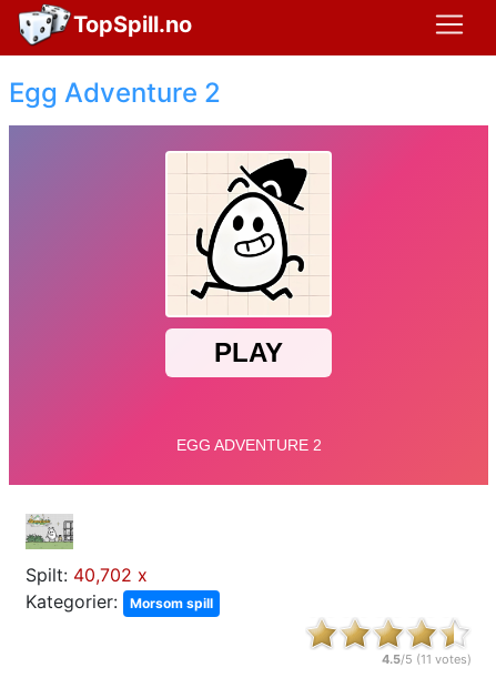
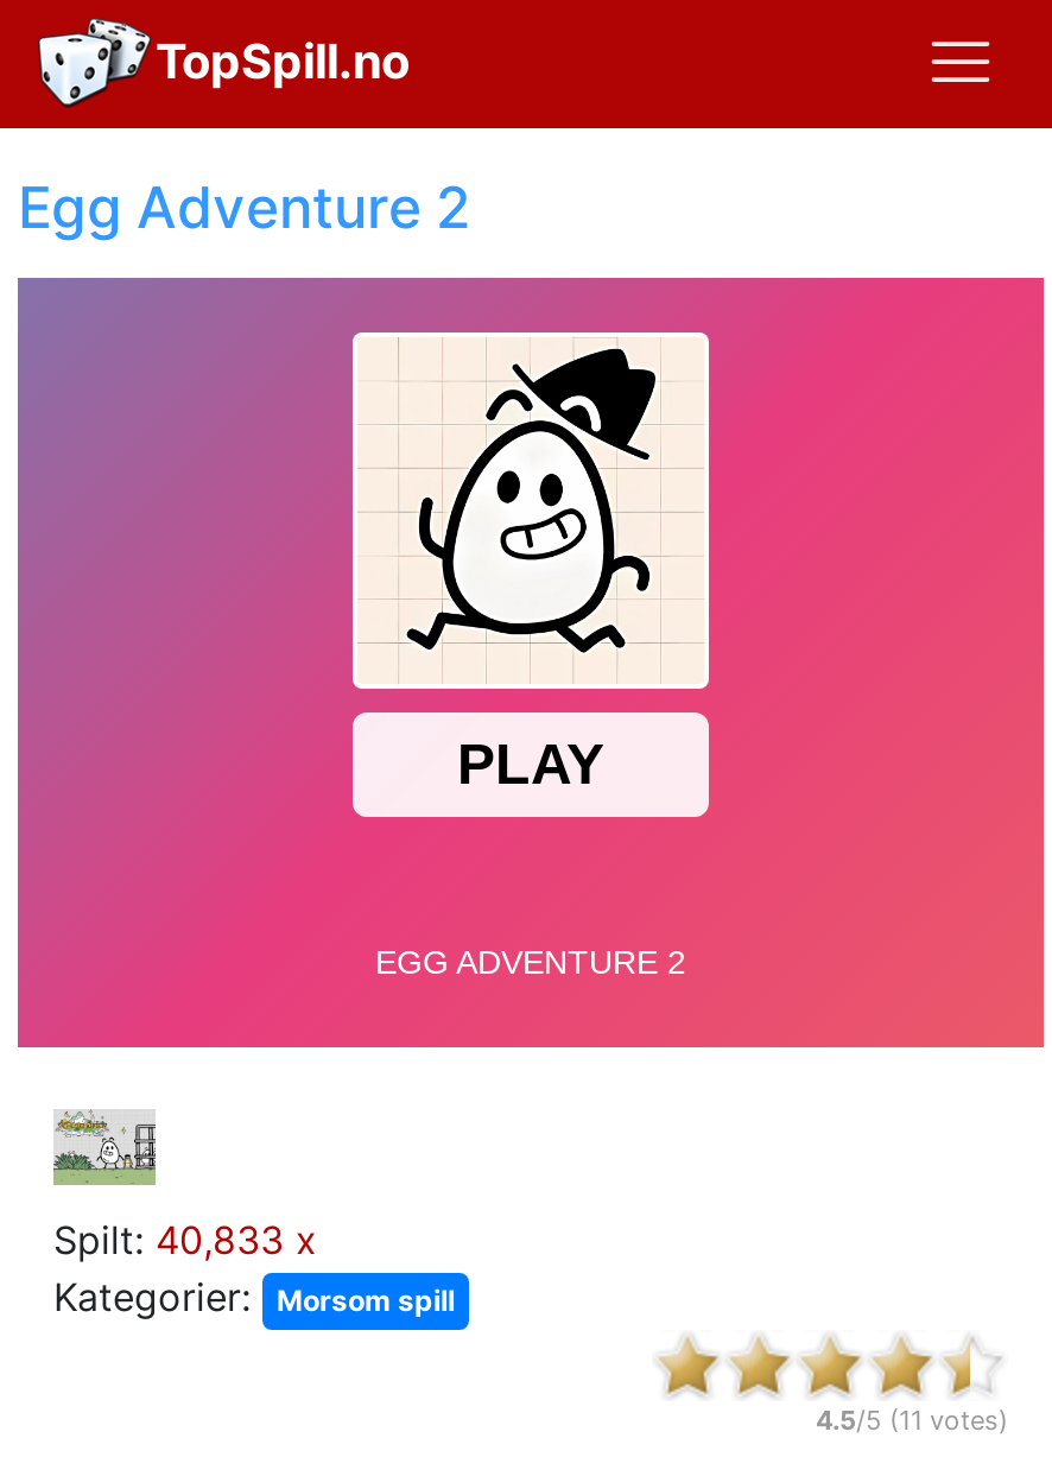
[26,564,148,586] Spilt: 40,702 x -> [53,1216,317,1263] Spilt: 40,833 x

